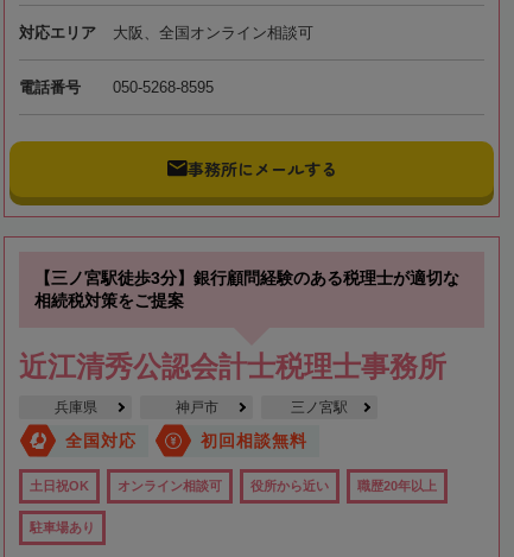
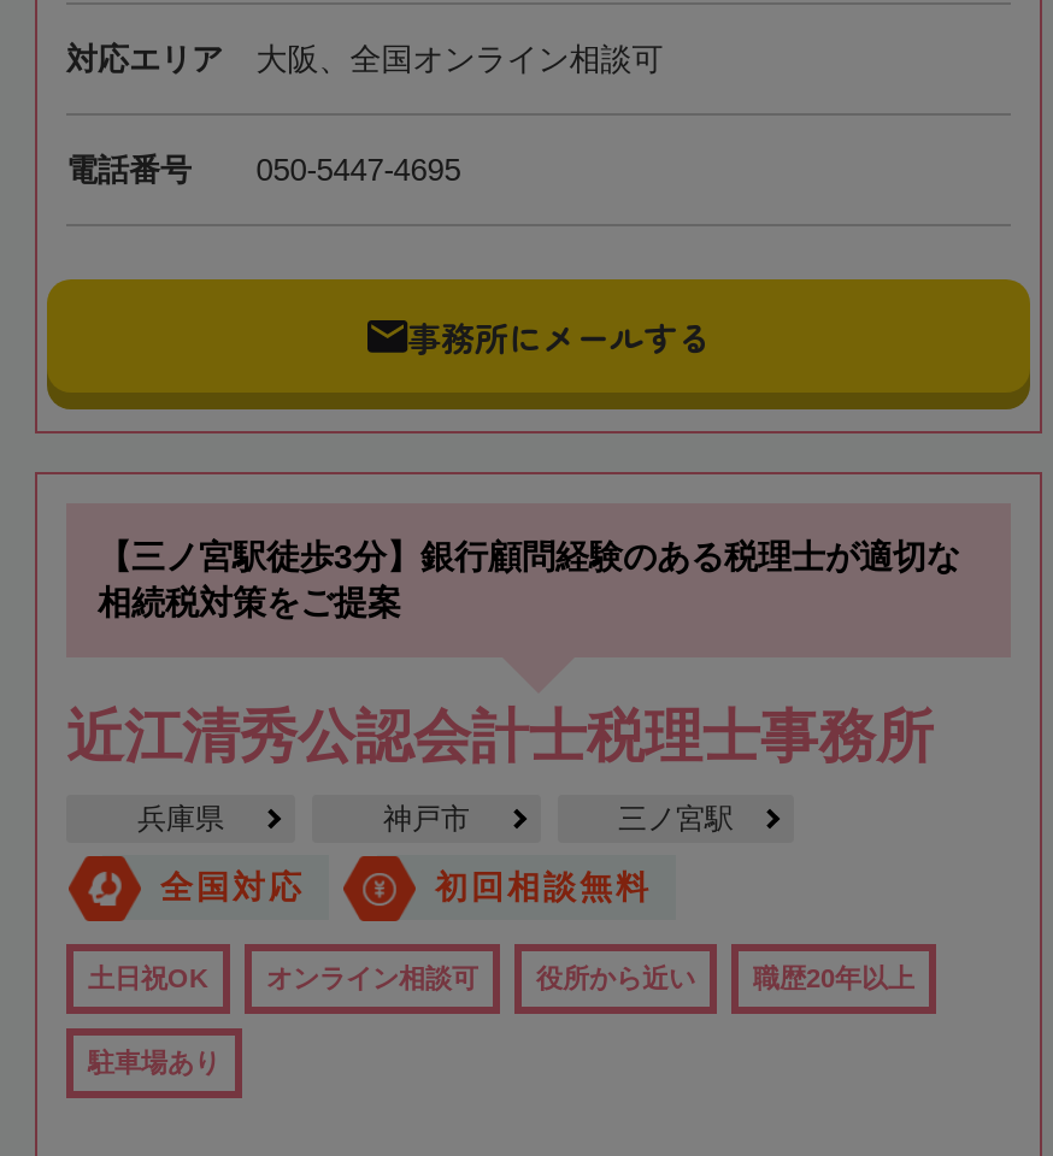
[19,78,213,96] 電話番号 050-5268-8595 -> [66,151,461,188] 電話番号 050-5447-4695

